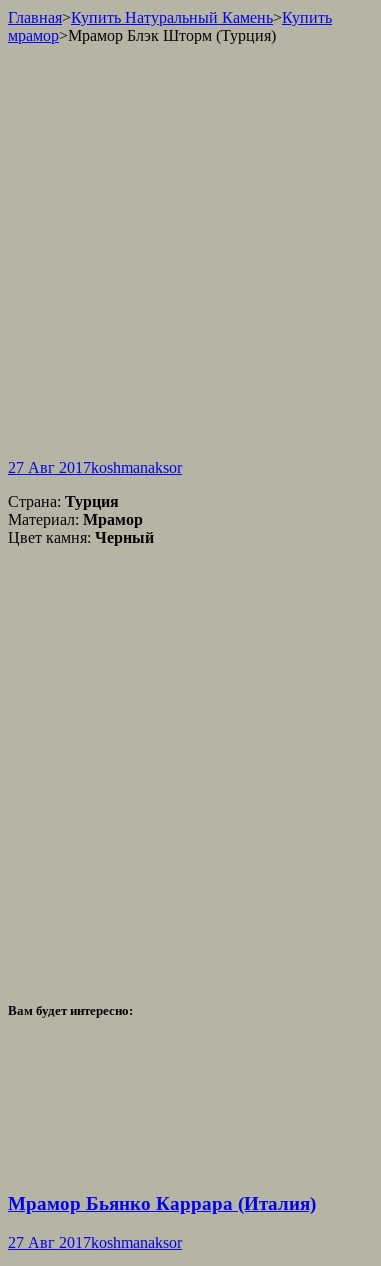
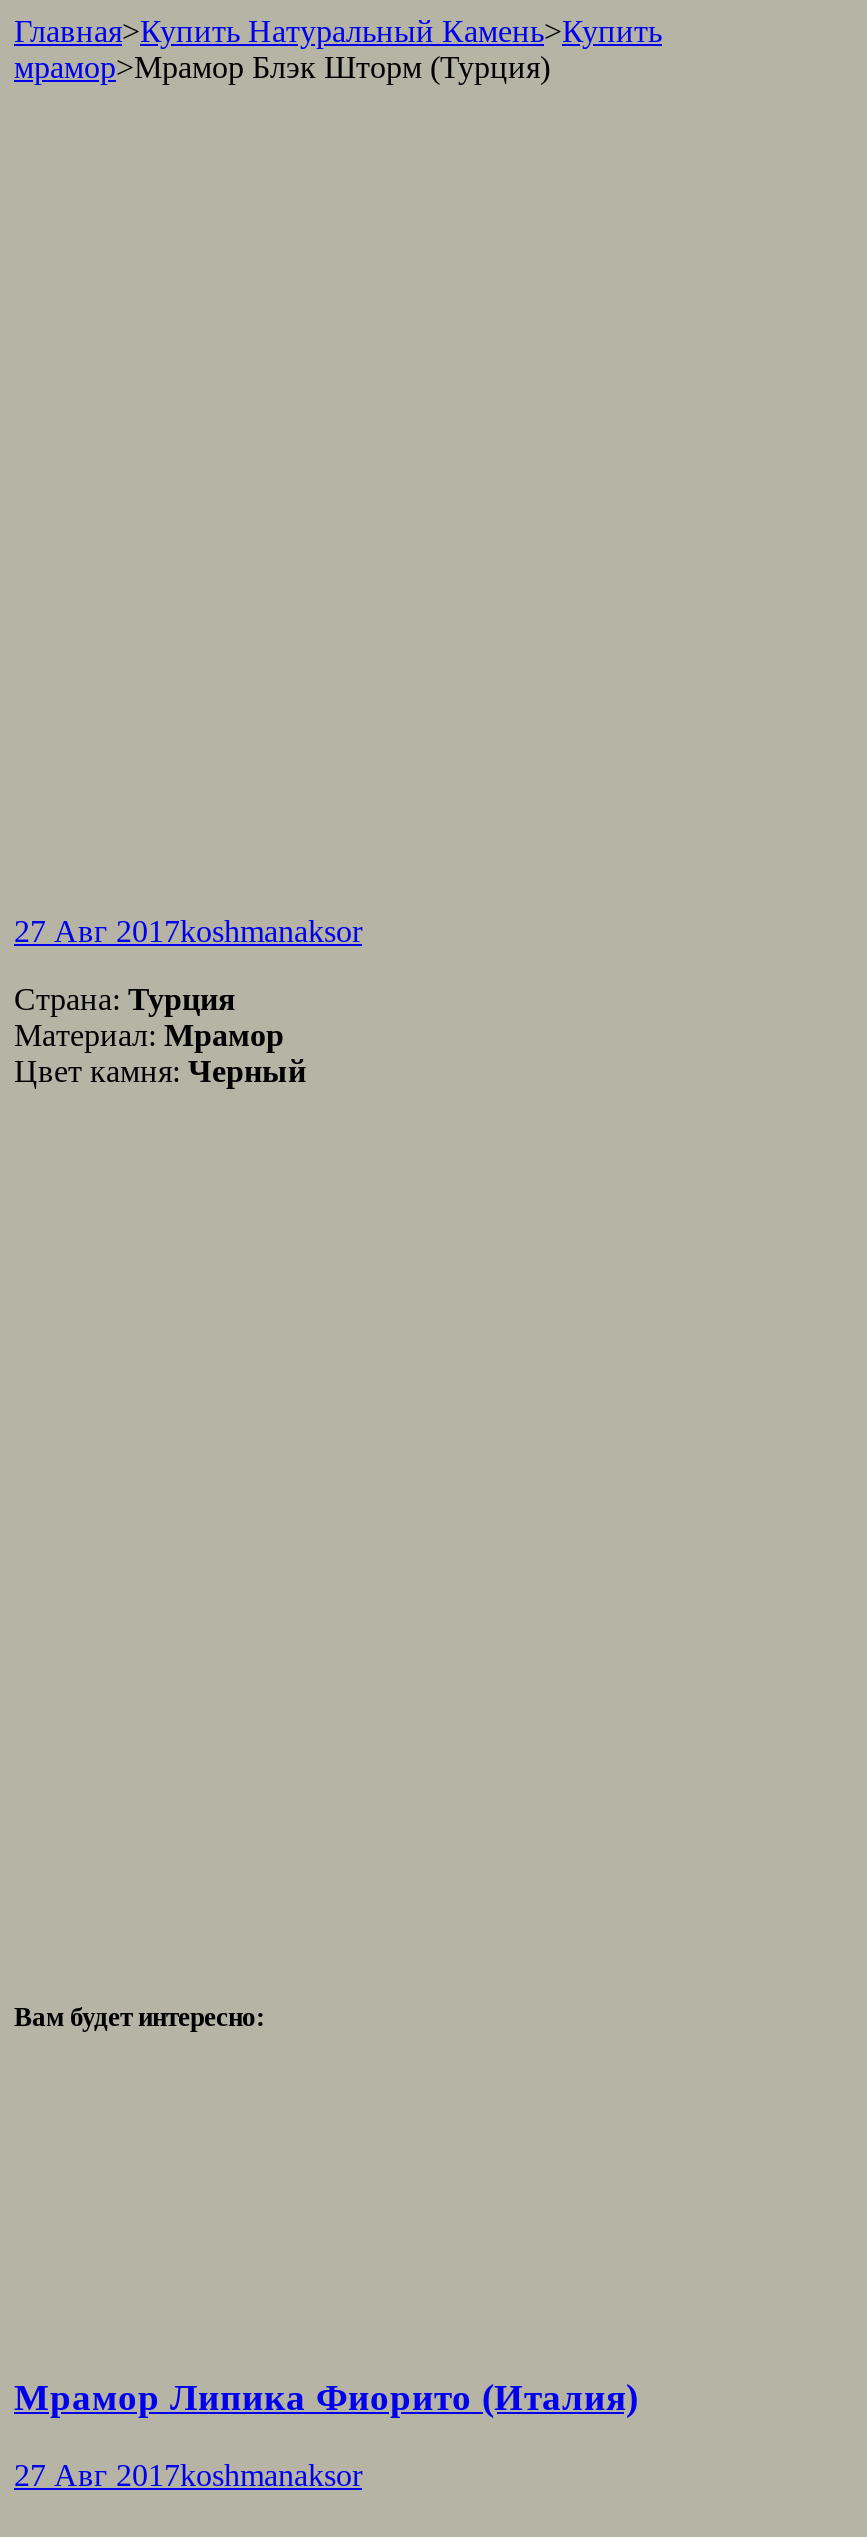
[8,1193,316,1214] Мрамор Бьянко Каррара (Италия) -> [14,2376,638,2418] Мрамор Липика Фиорито (Италия)

